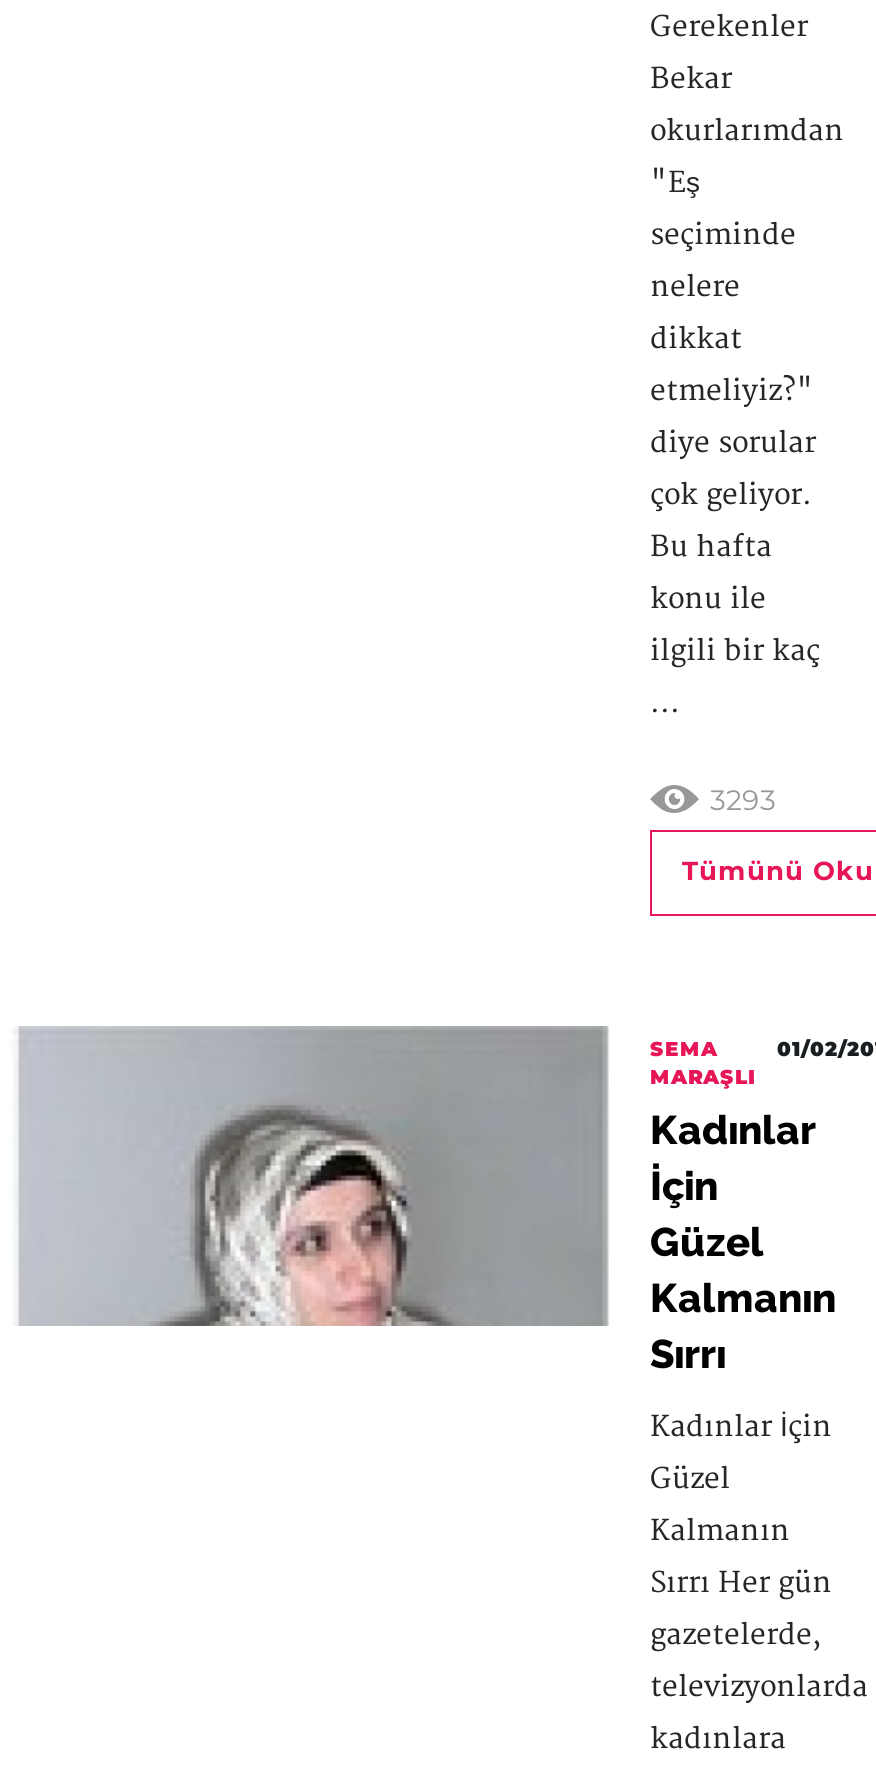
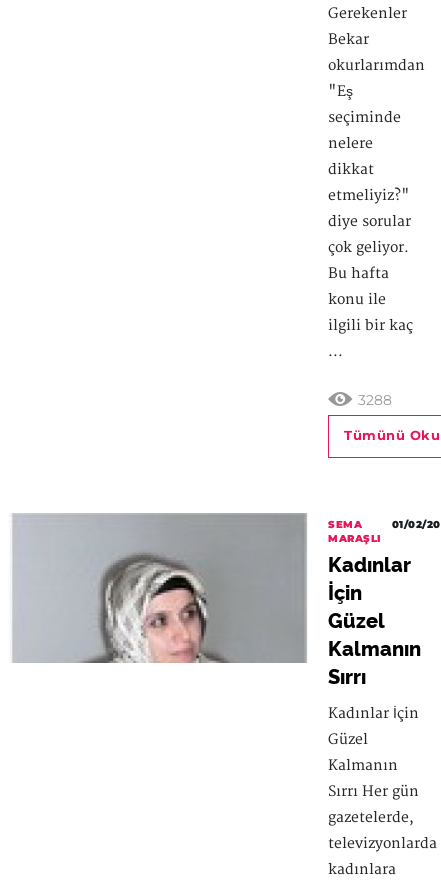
[710,782,776,818] 3293 -> [358,391,392,409] 3288

